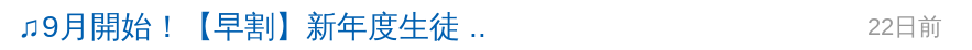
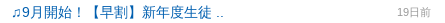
[867,13,942,39] 22日前 -> [397,6,431,18] 19日前

